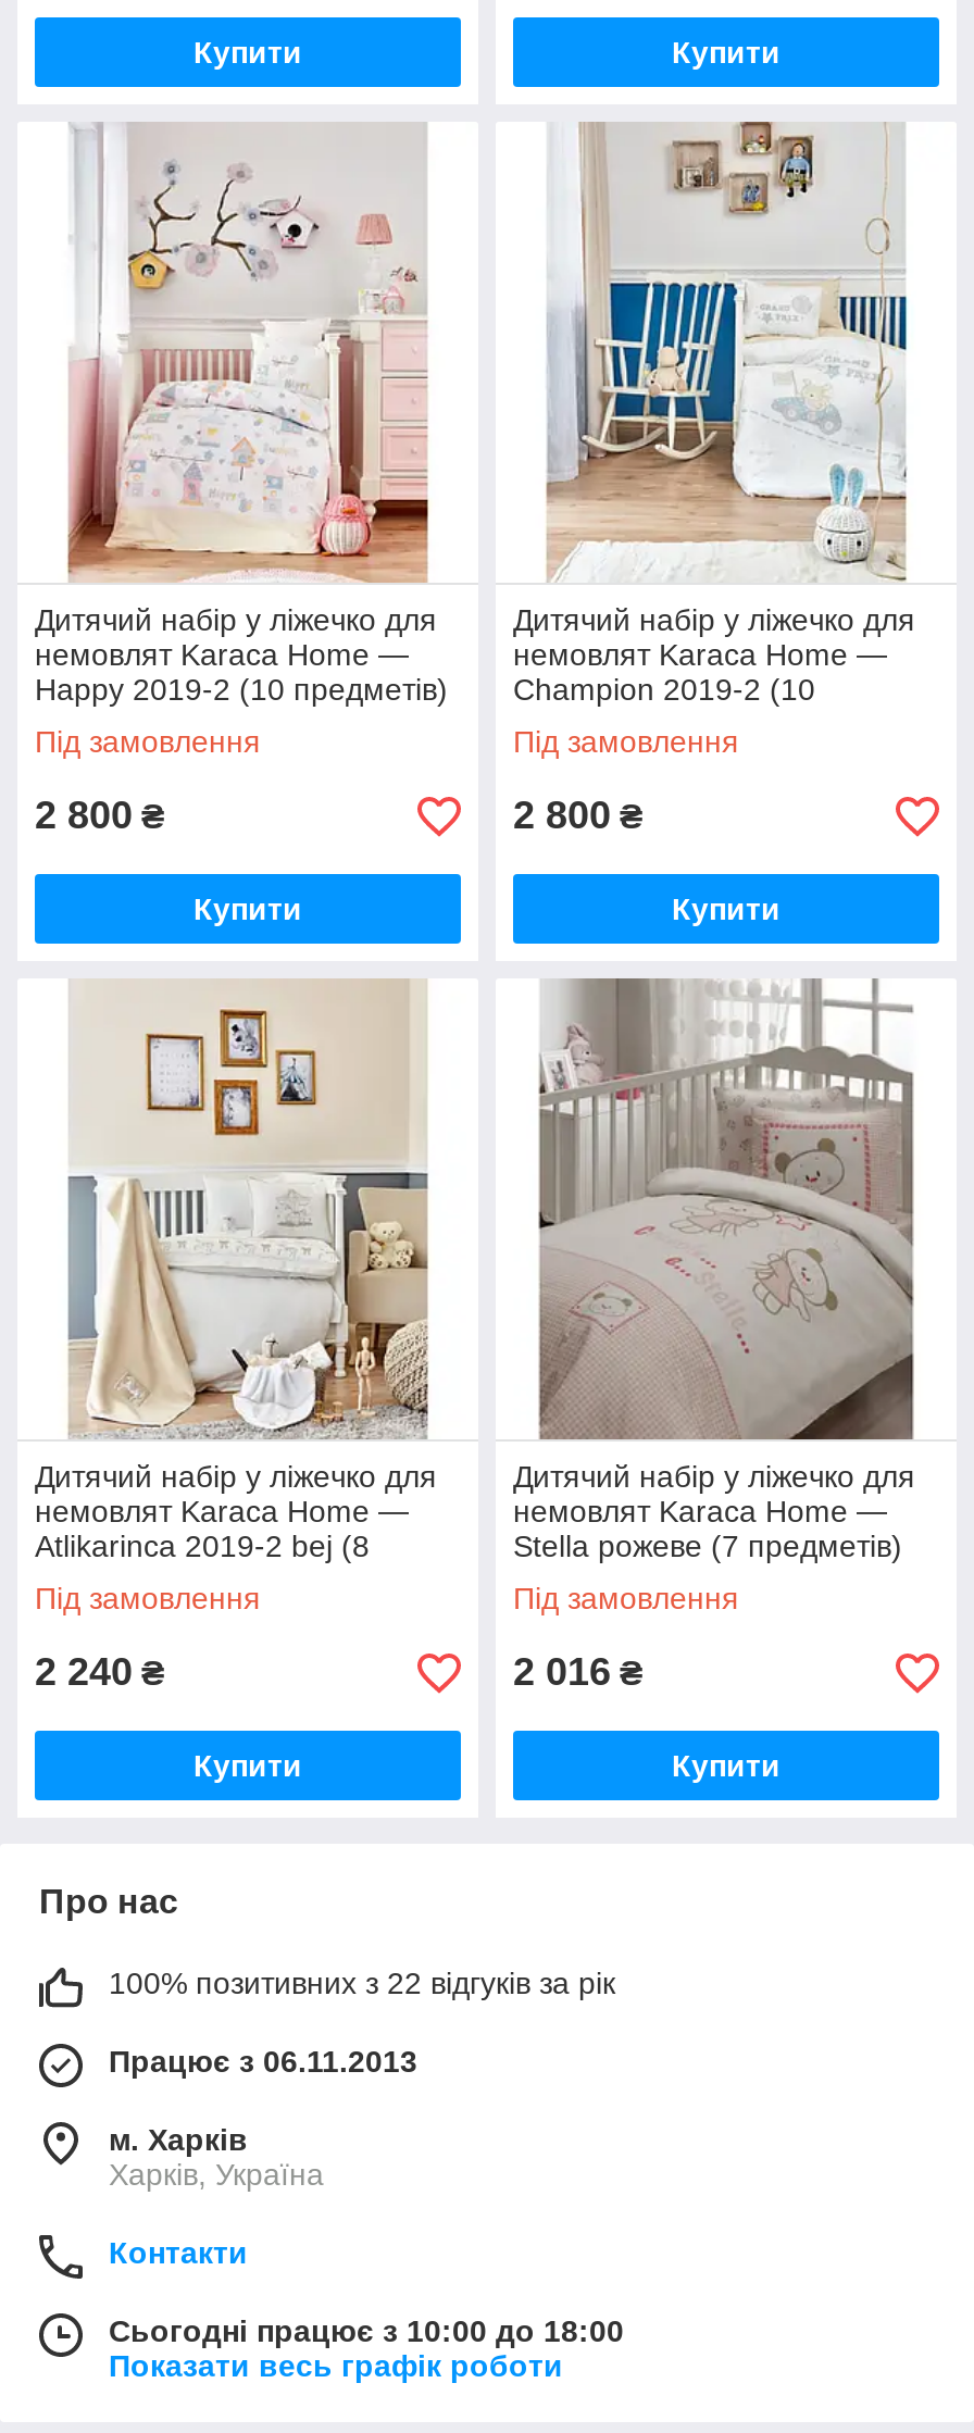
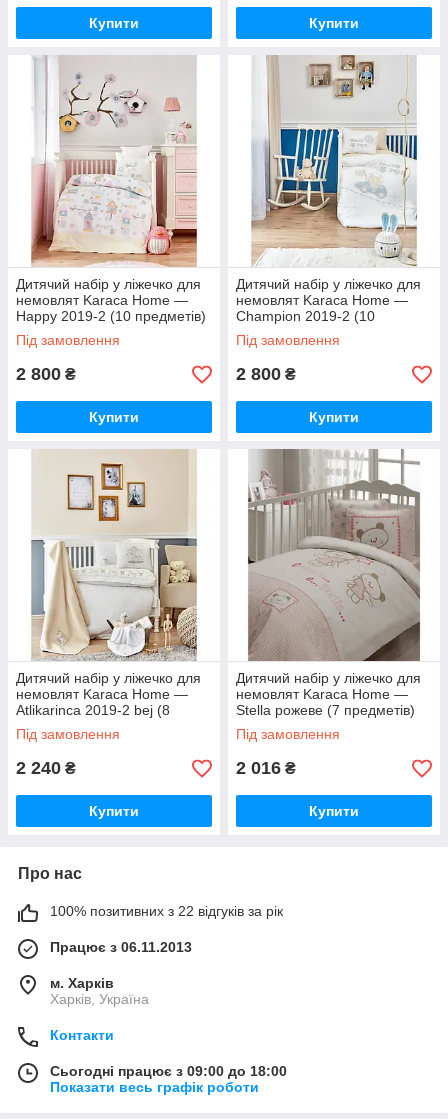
[109,2313,624,2348] Сьогодні працює з 10:00 до 18:00 -> [50,1063,287,1079] Сьогодні працює з 09:00 до 18:00

